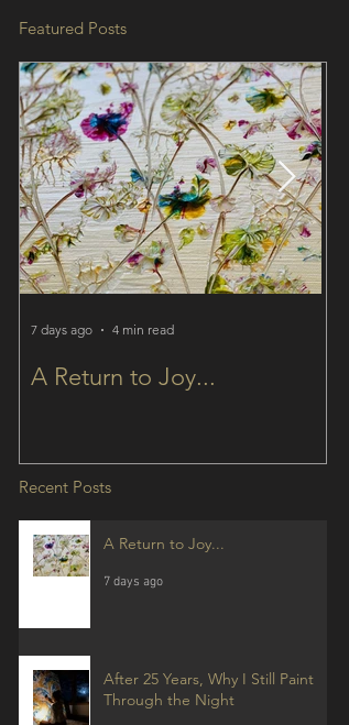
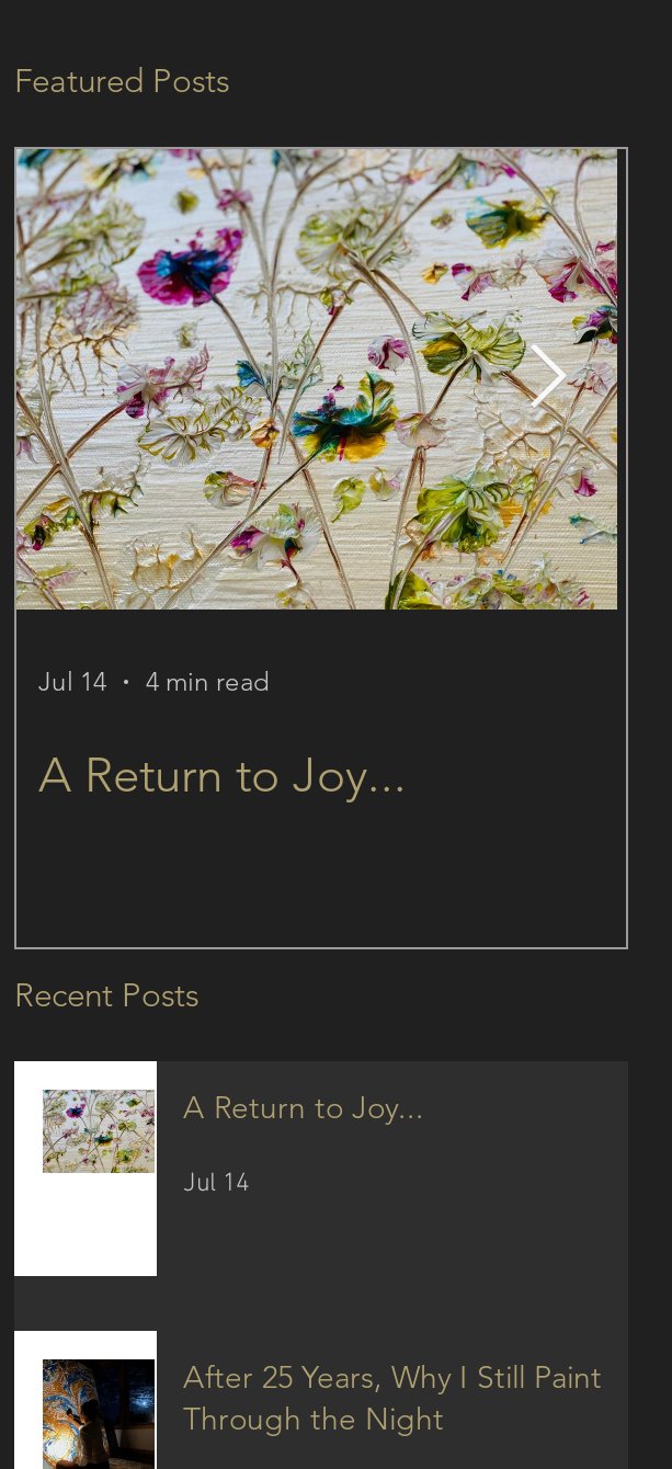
[31,321,174,338] 7 days ago 4 min read -> [38,665,269,698] Jul 14 4 min read
[103,574,163,589] 7 days ago -> [183,1168,249,1199] Jul 14

